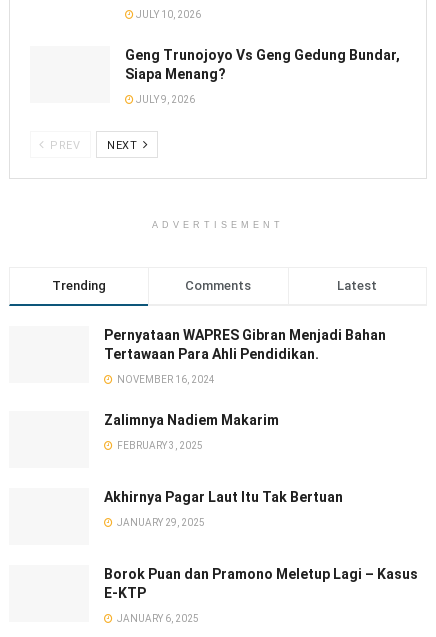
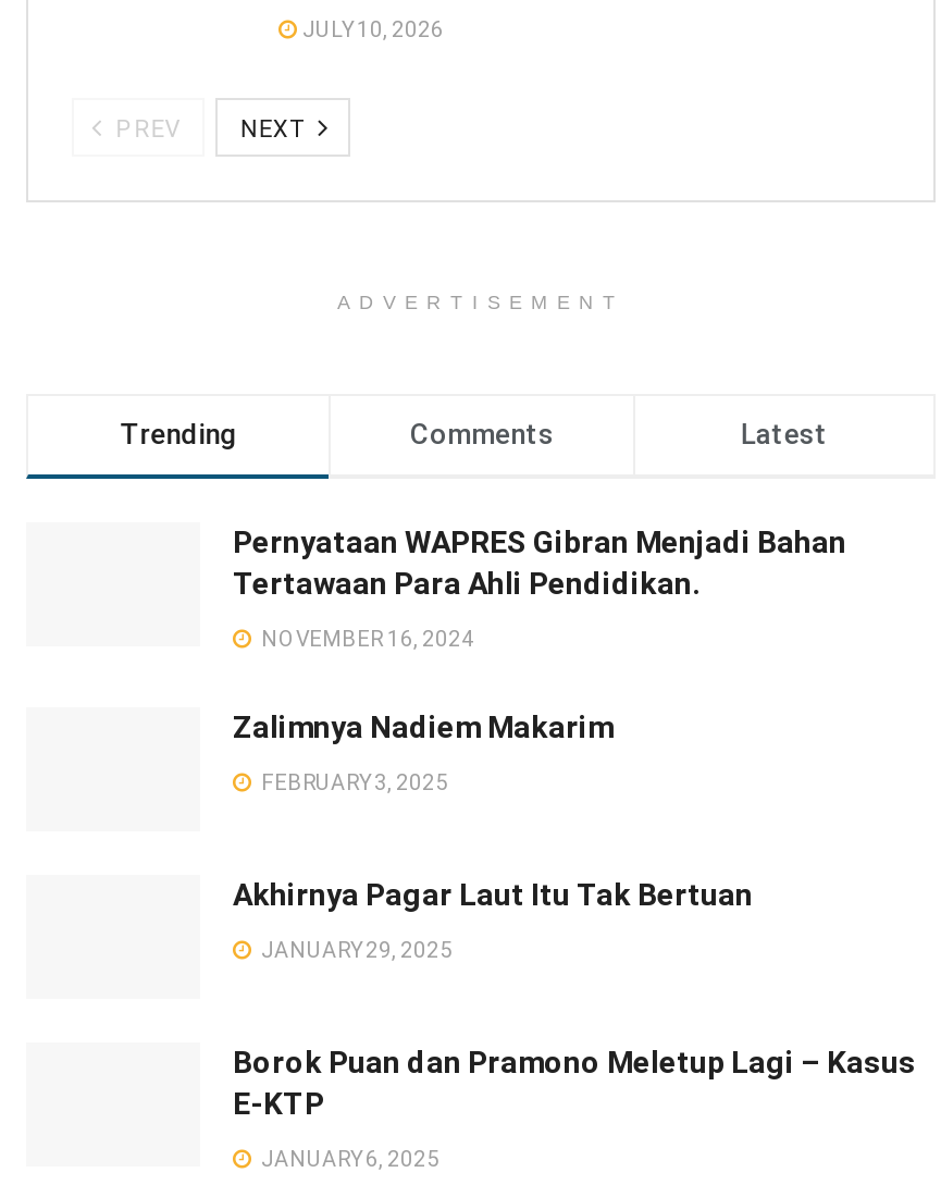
[125,47,400,105] Geng Trunojoyo Vs Geng Gedung Bundar, | Siapa Menang? | JULY 9, 2026 -> none

